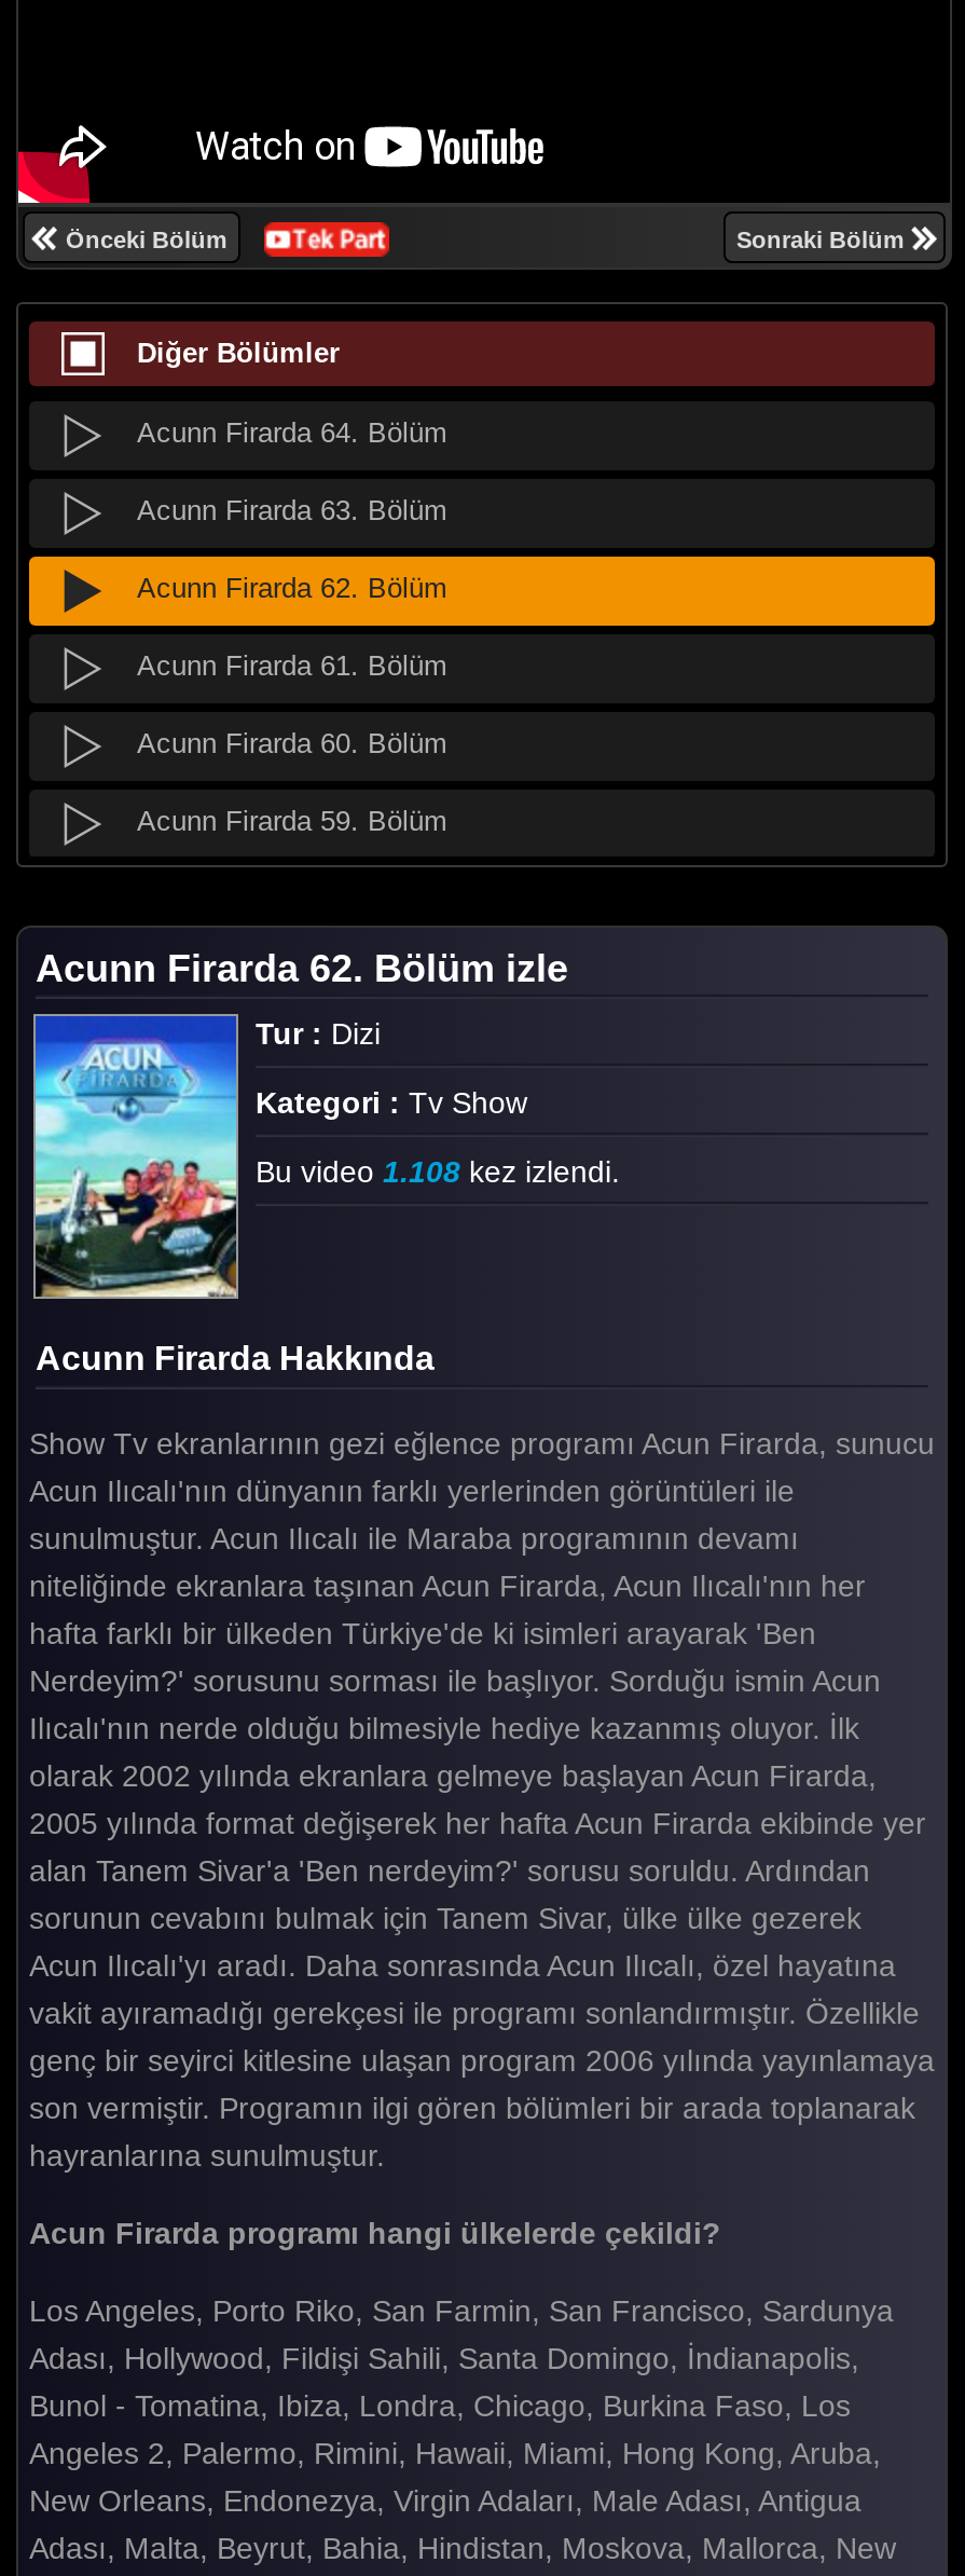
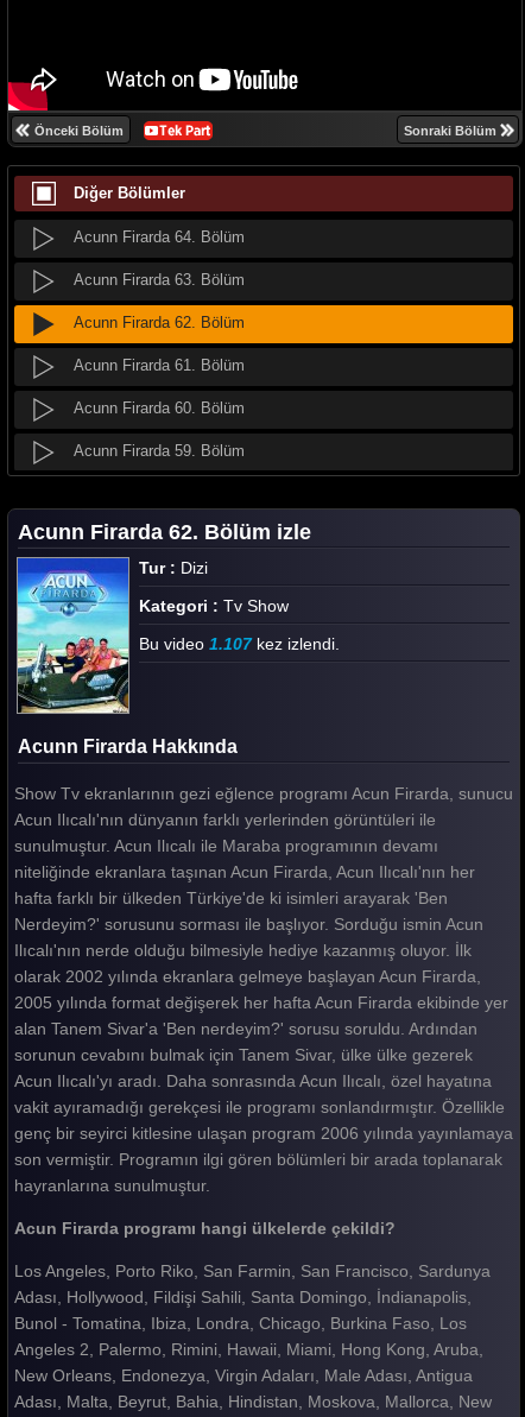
[256,1154,620,1189] Bu video 1.108 kez izlendi. -> [139,634,340,653] Bu video 1.107 kez izlendi.

